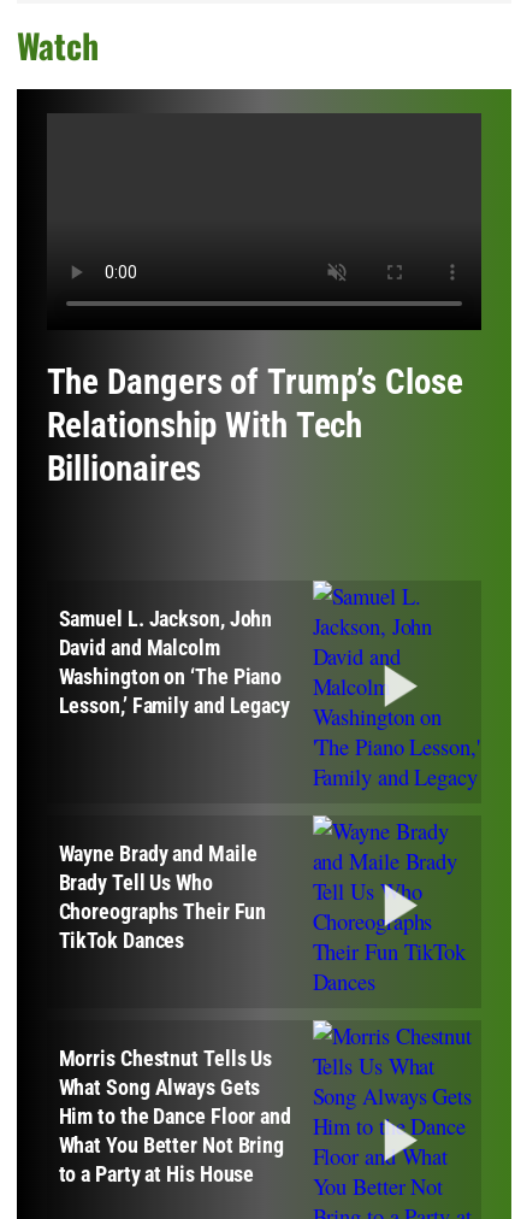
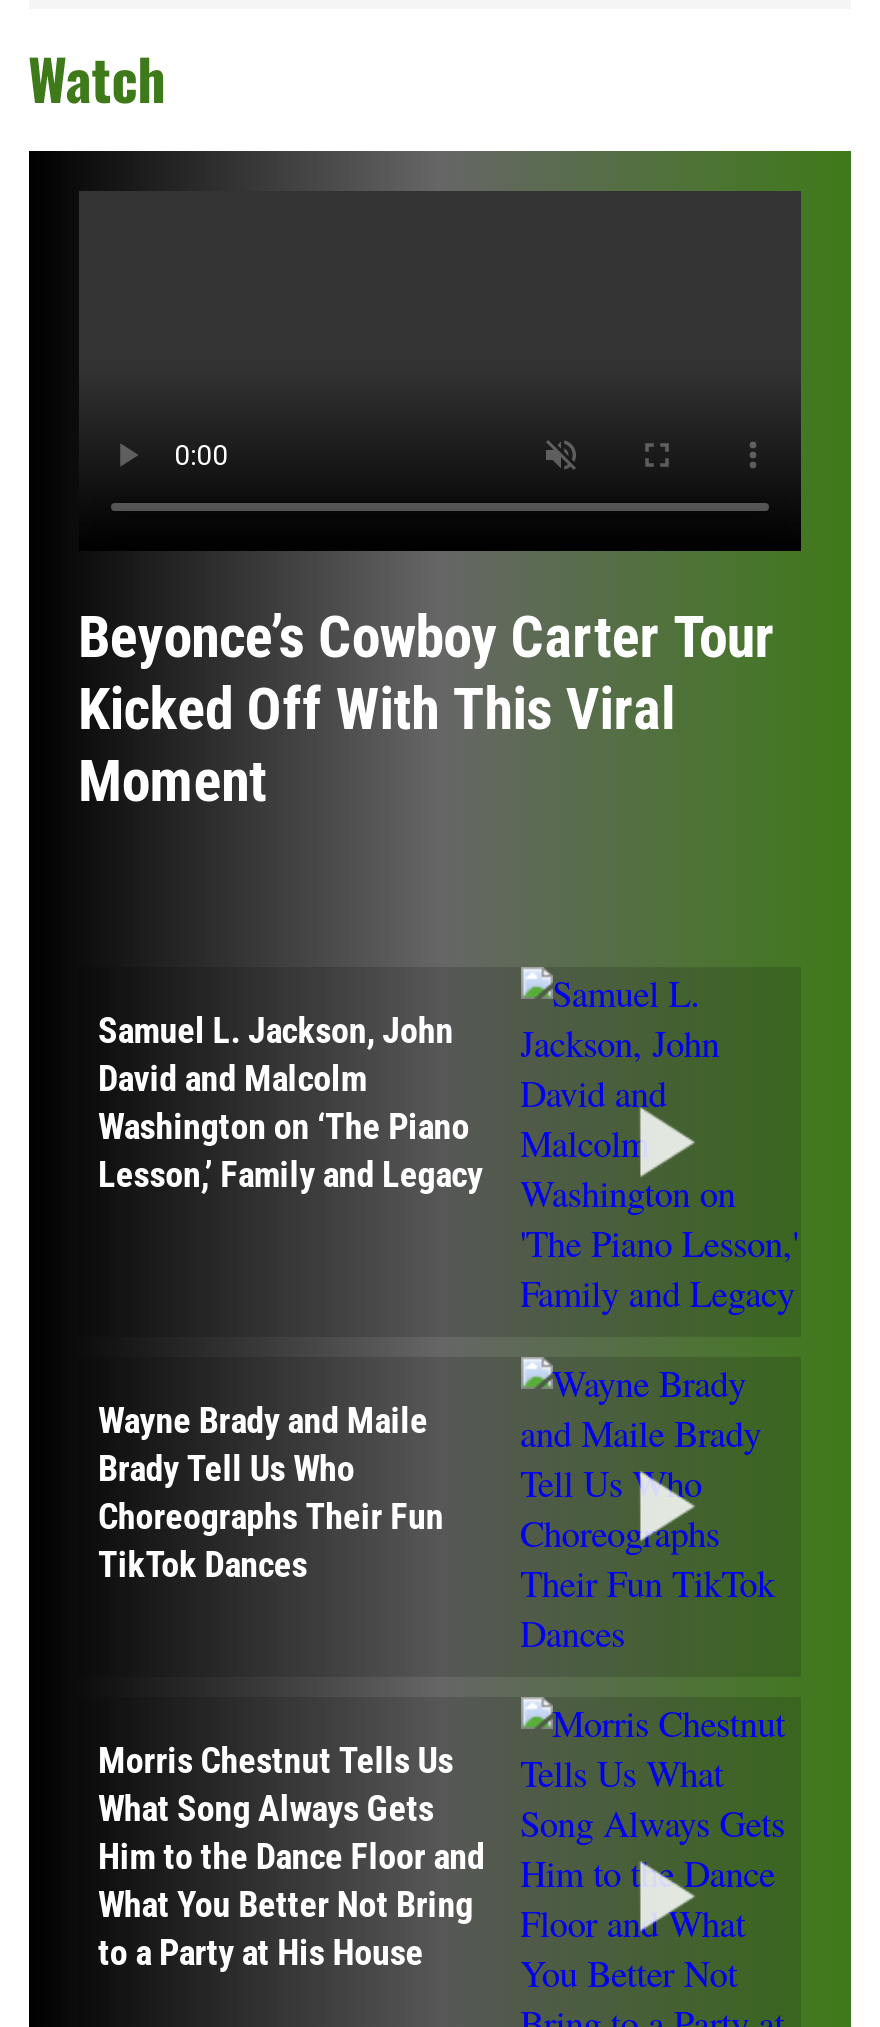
[46,362,463,490] The Dangers of Trump’s Close | Relationship With Tech | Billionaires -> [78,604,774,816] Beyonce’s Cowboy Carter Tour | Kicked Off With This Viral | Moment

